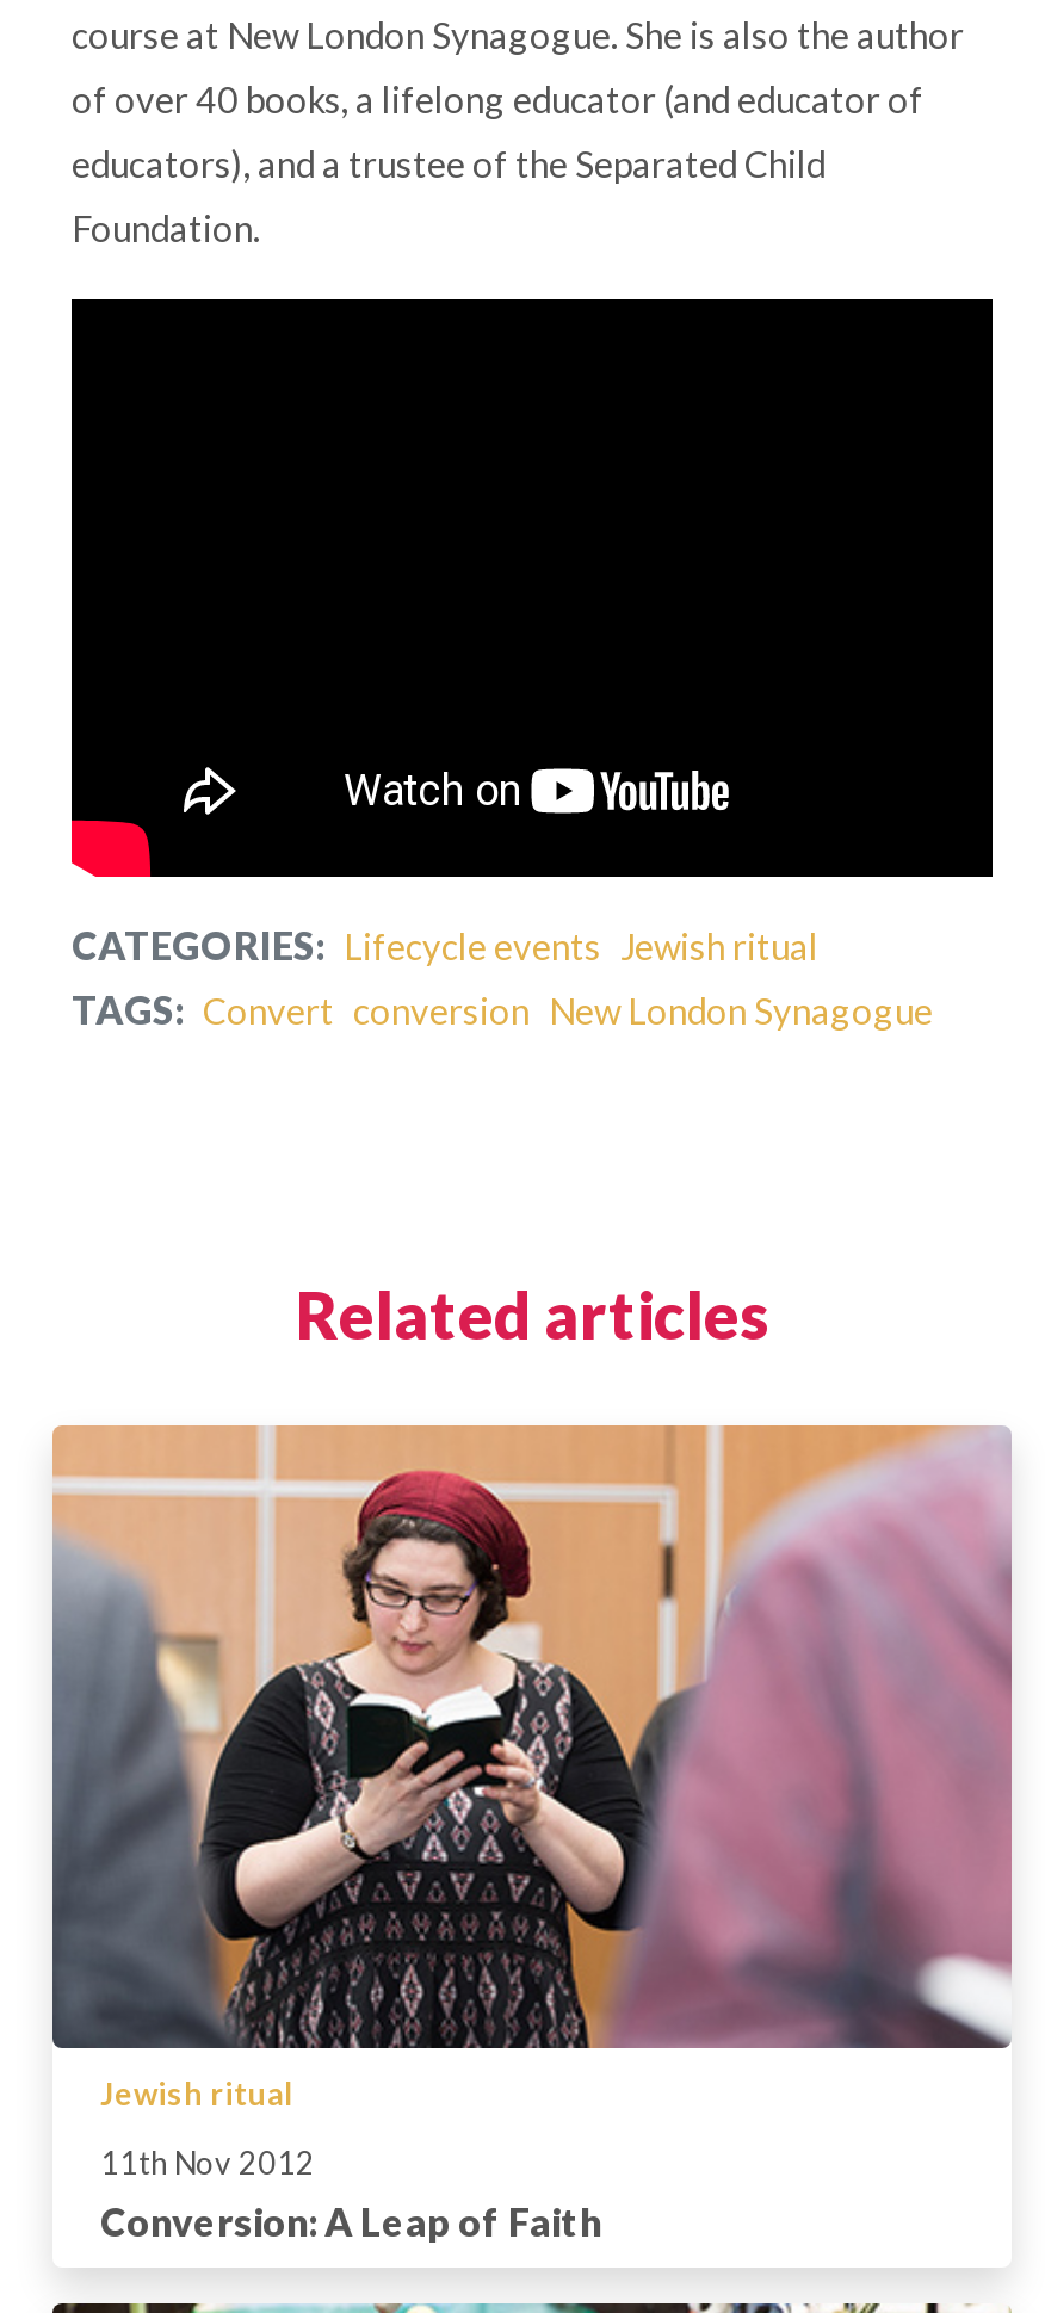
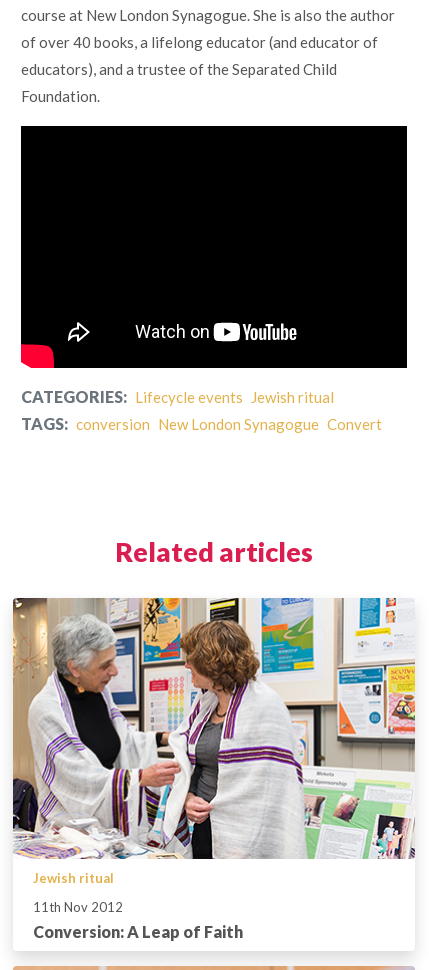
[72,987,933,1032] TAGS: Convert conversion New London Synagogue -> [21,414,382,433] TAGS: conversion New London Synagogue Convert
[50,1423,1014,2051] [image] -> [12,597,416,859] [image]

